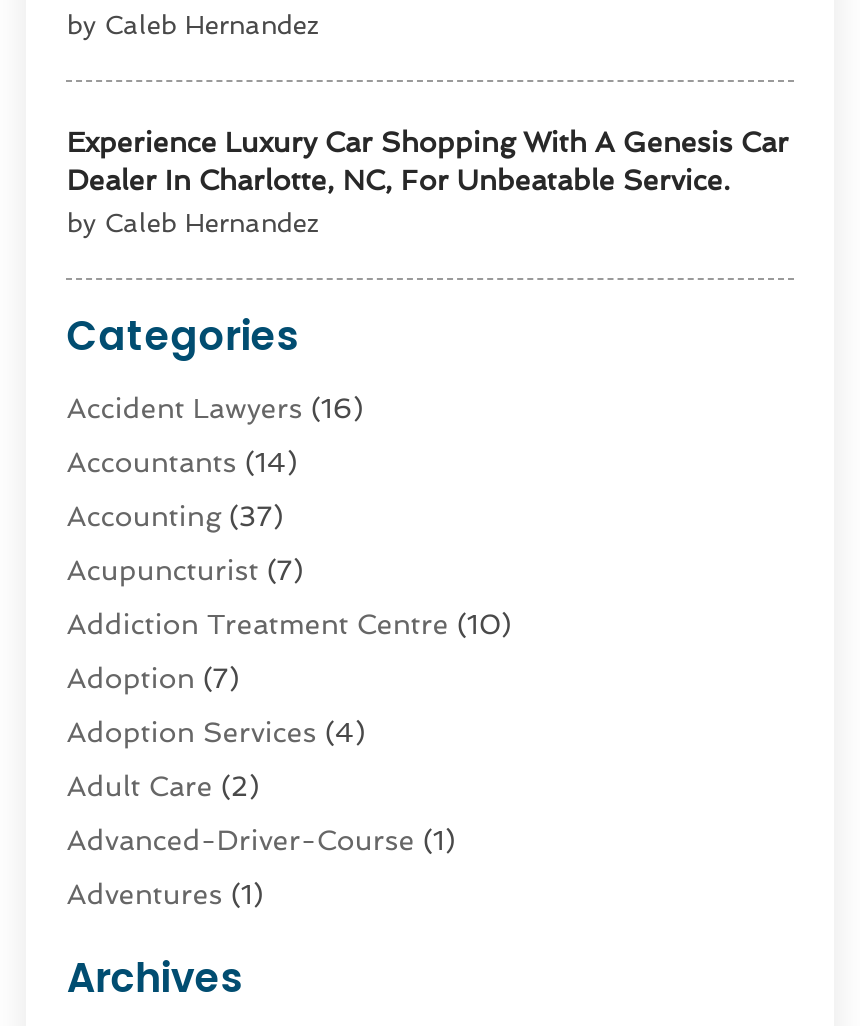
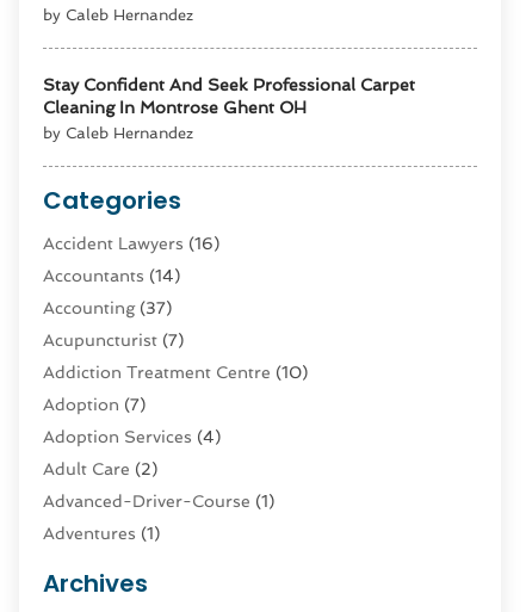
[67,125,789,195] Experience Luxury Car Shopping With A Genesis Car | Dealer In Charlotte, NC, For Unbeatable Service. -> [43,75,416,116] Stay Confident And Seek Professional Carpet | Cleaning In Montrose Ghent OH

